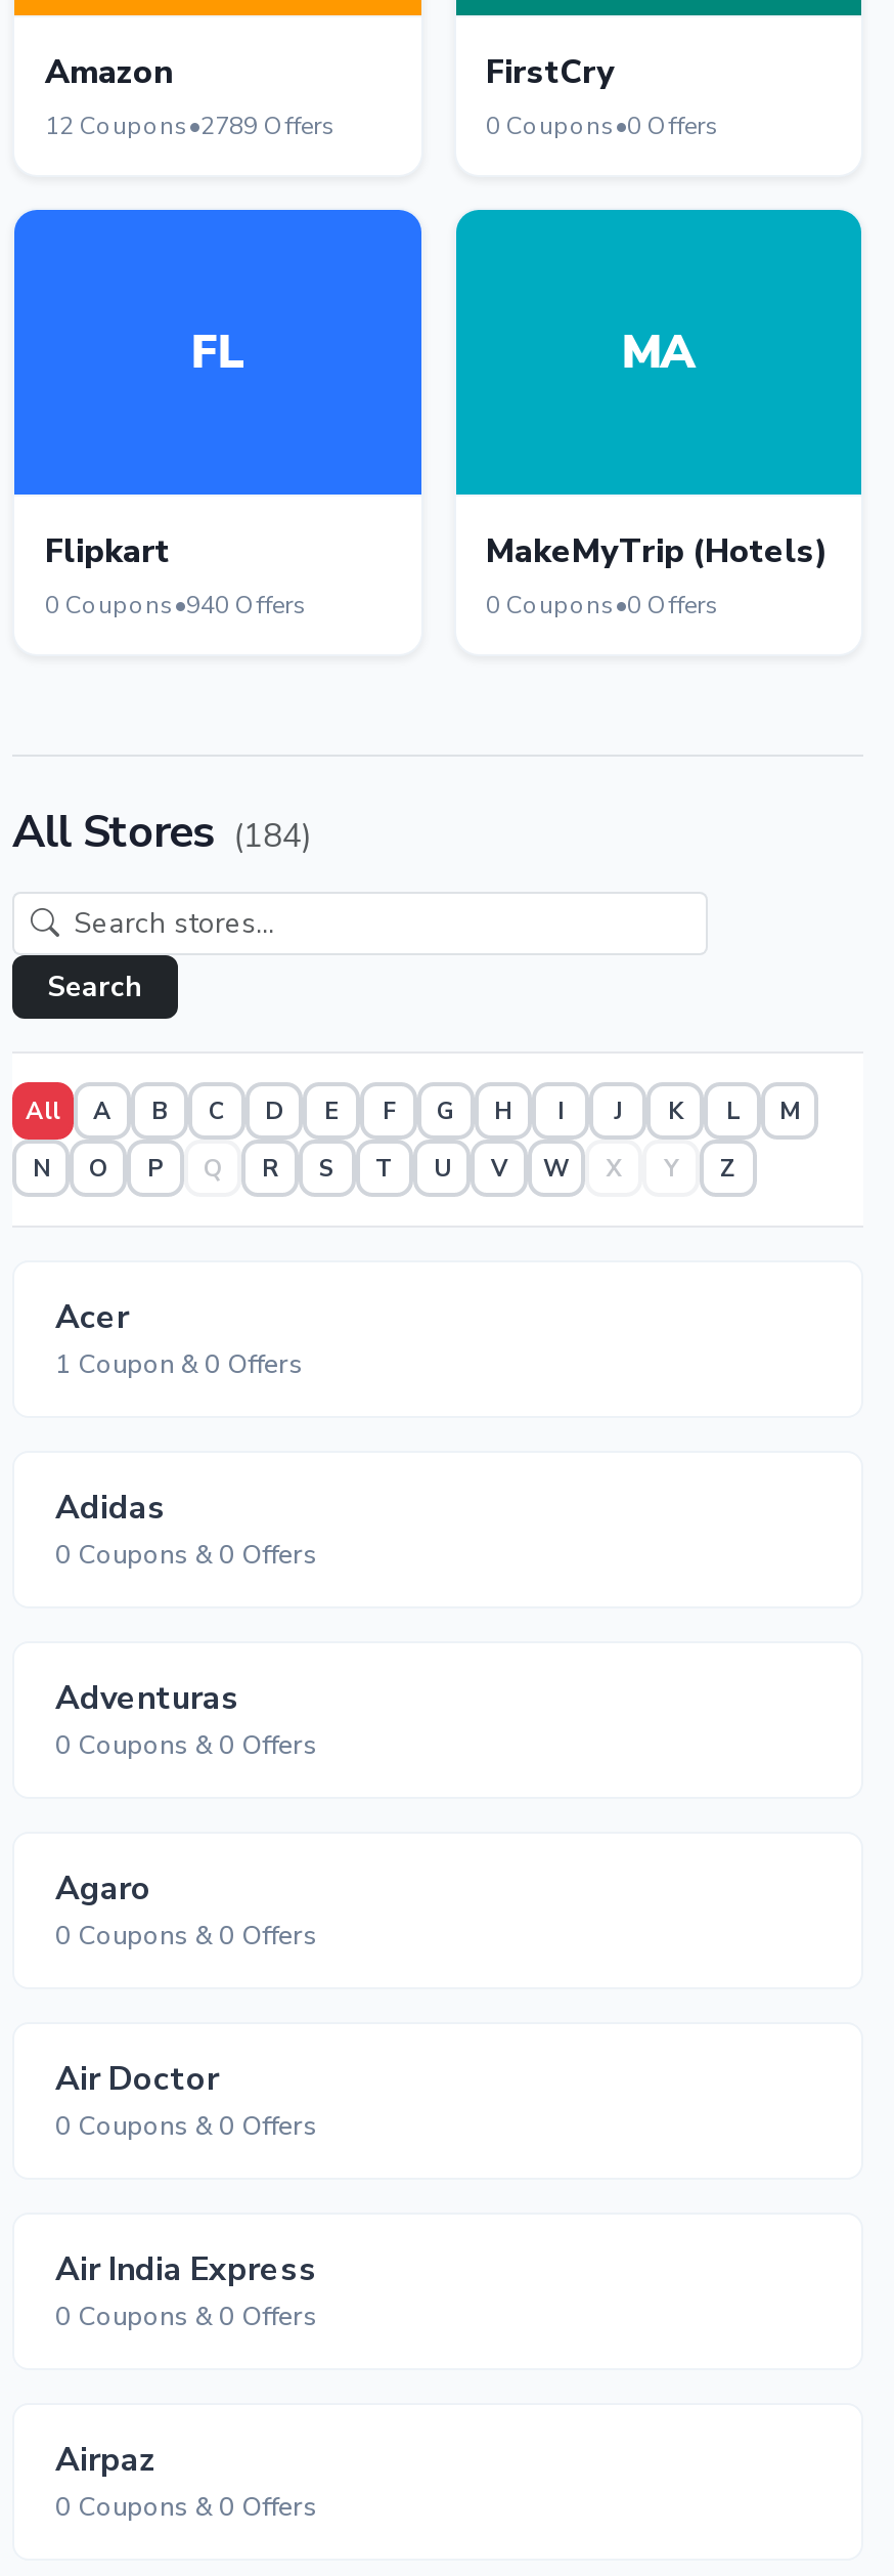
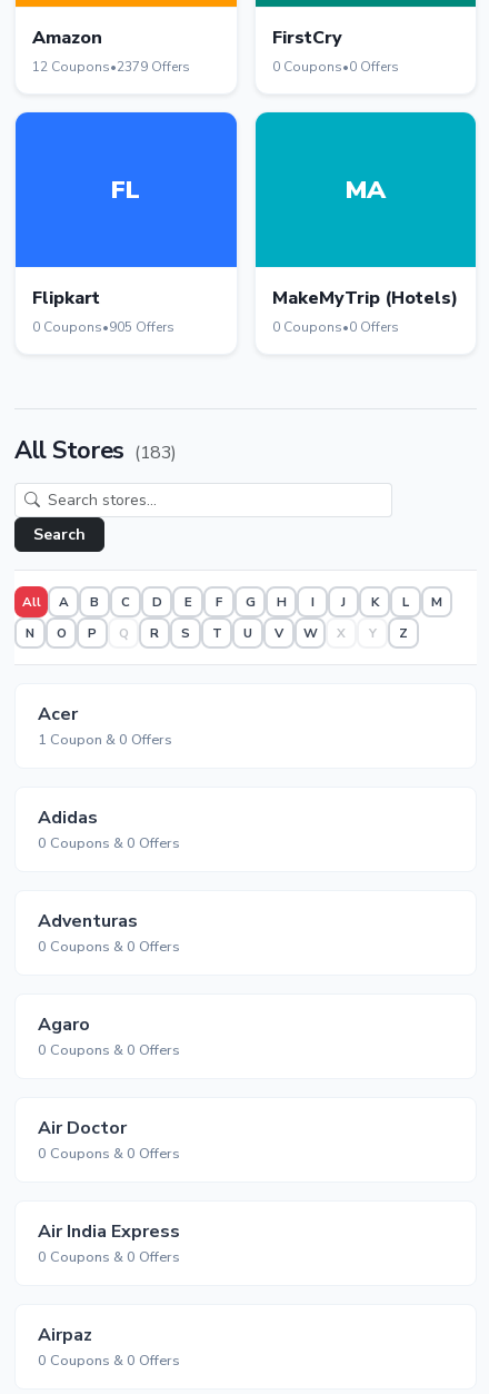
[45,110,336,142] 12 Coupons•2789 Offers -> [32,58,190,76] 12 Coupons•2379 Offers
[45,589,307,621] 0 Coupons•940 Offers -> [32,318,174,336] 0 Coupons•905 Offers
[12,802,311,863] All Stores (184) -> [14,434,177,467] All Stores (183)

